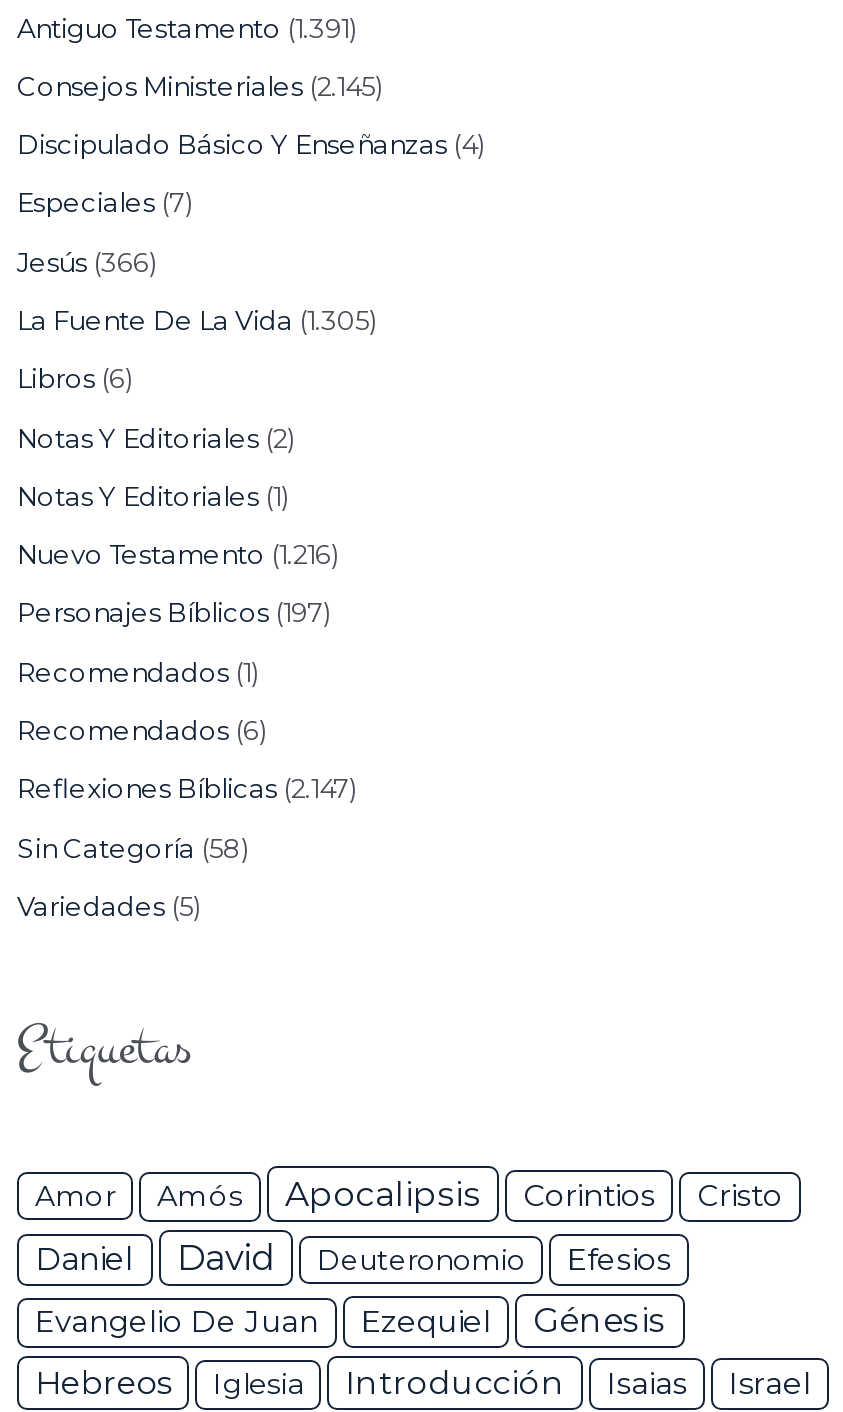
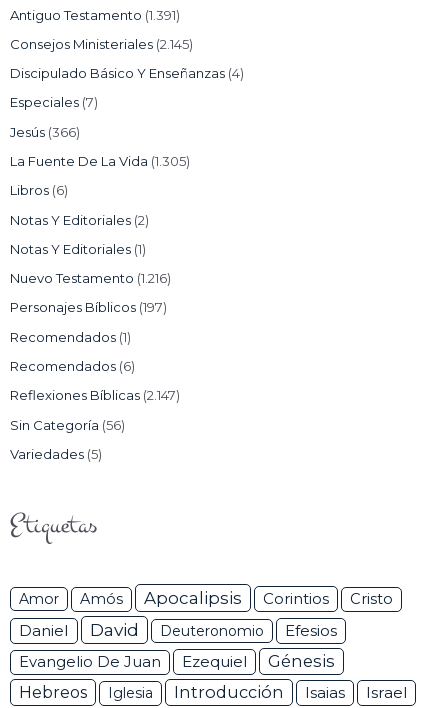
[17,831,249,863] Sin Categoría (58) -> [10,416,125,432] Sin Categoría (56)

